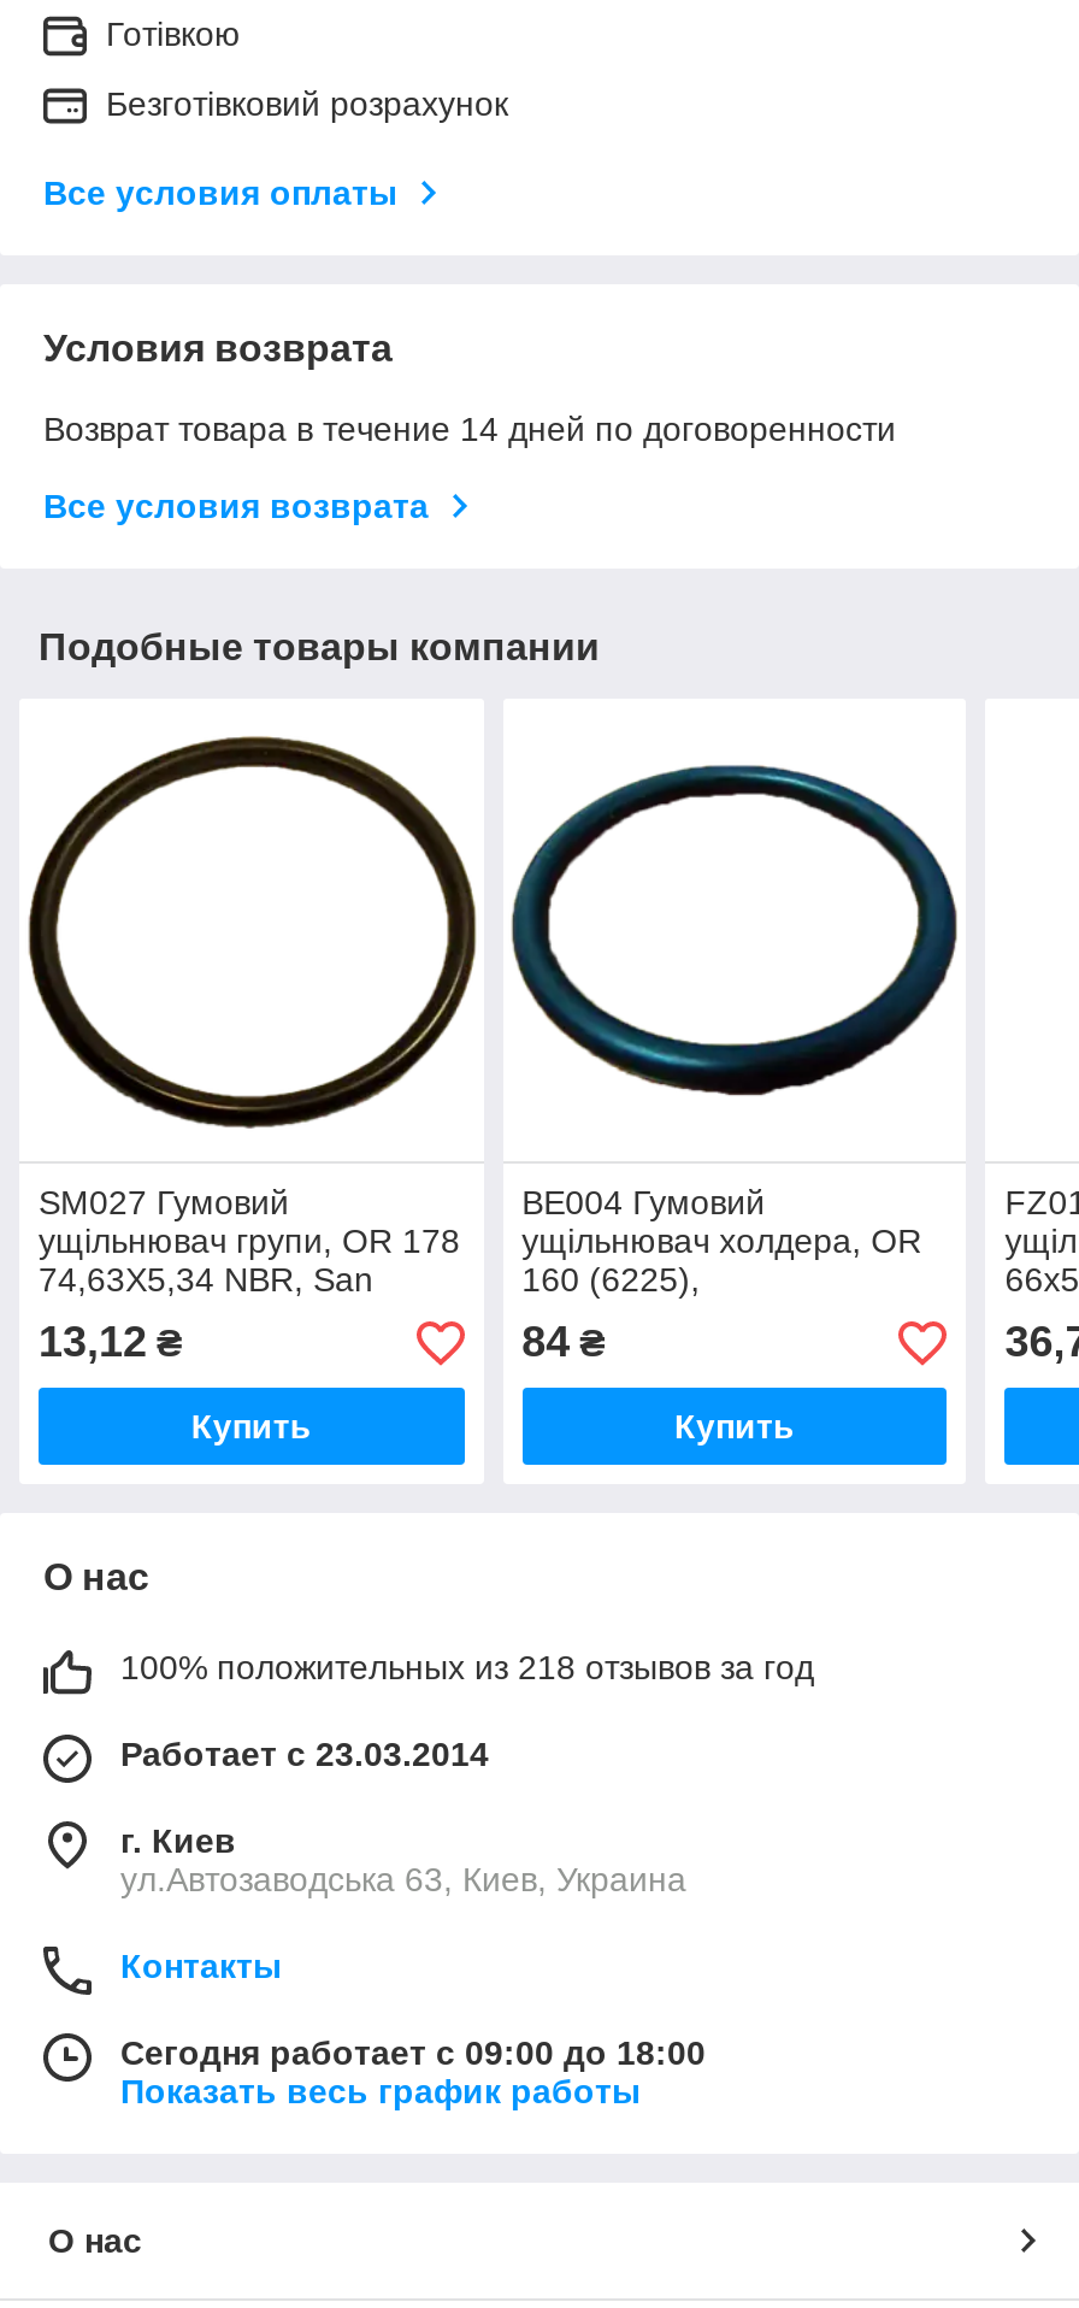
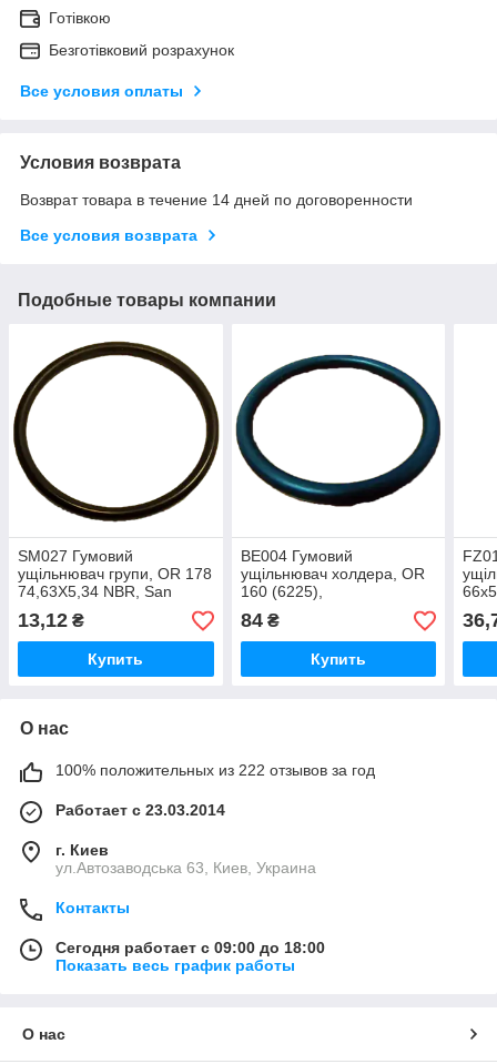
[120,1649,814,1687] 100% положительных из 218 отзывов за год -> [55,762,375,779] 100% положительных из 222 отзывов за год

